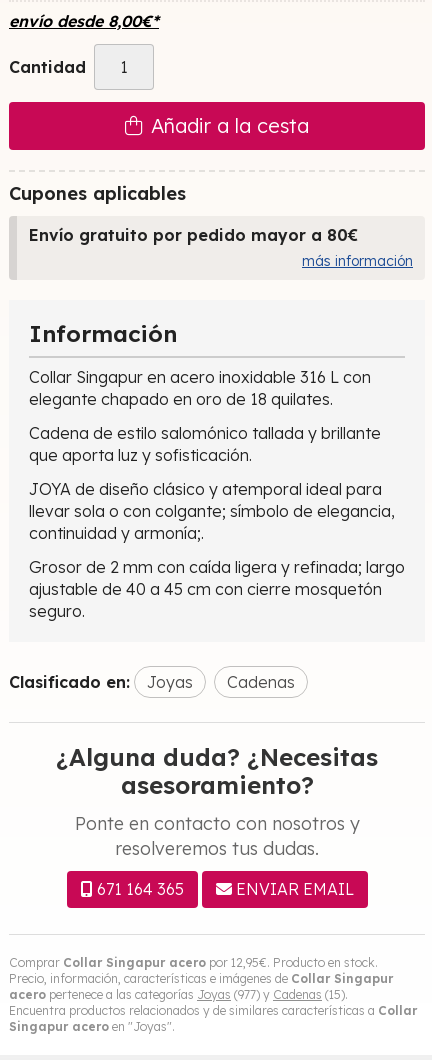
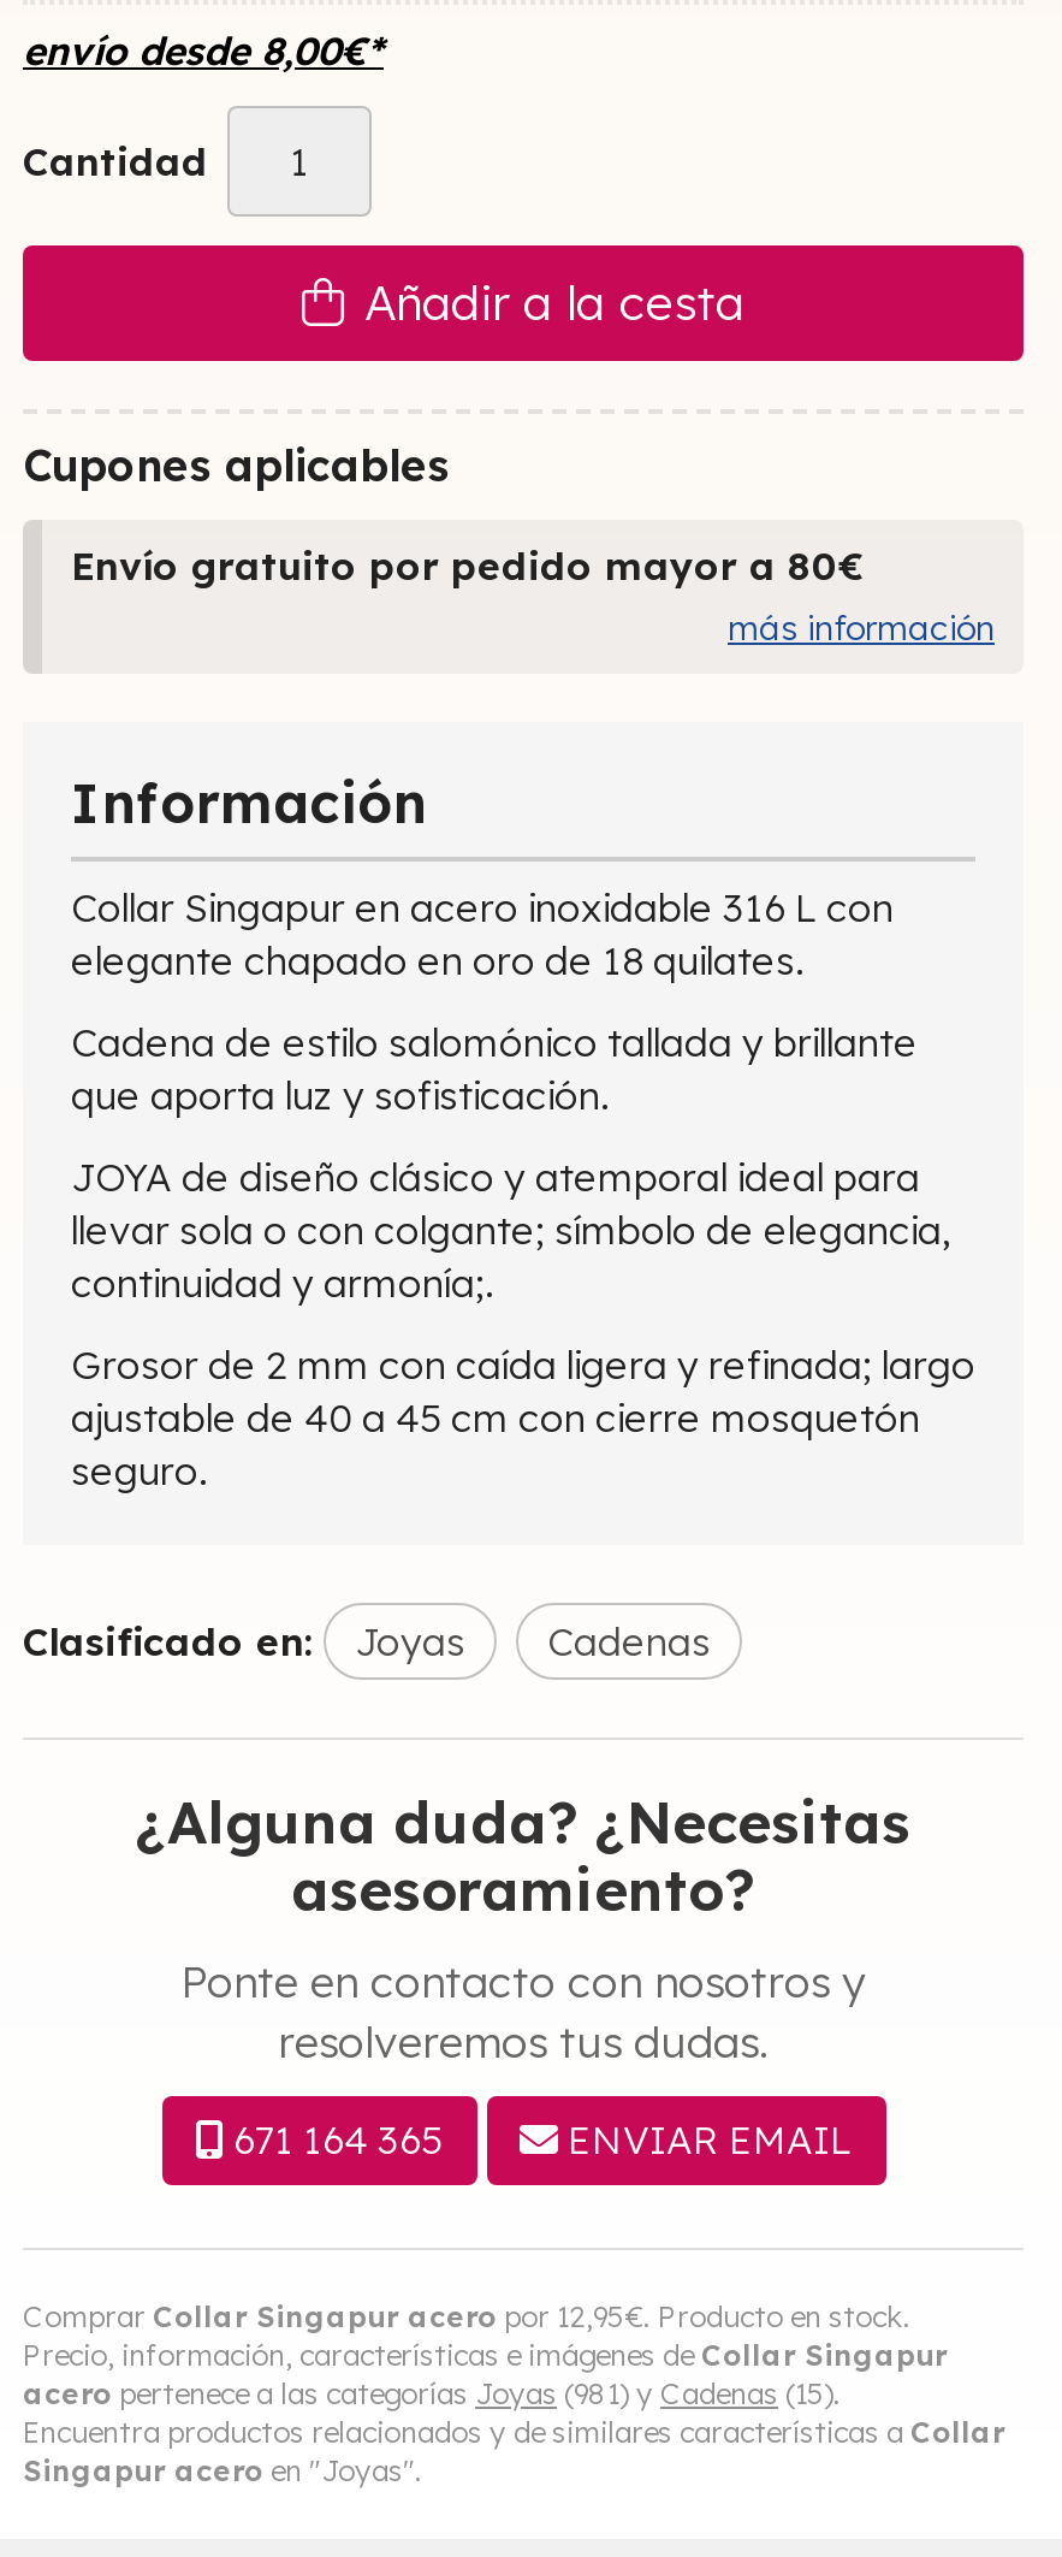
[9,987,348,1002] acero pertenece a las categorías Joyas (977) y Cadenas (15). -> [23,2375,841,2411] acero pertenece a las categorías Joyas (981) y Cadenas (15).

